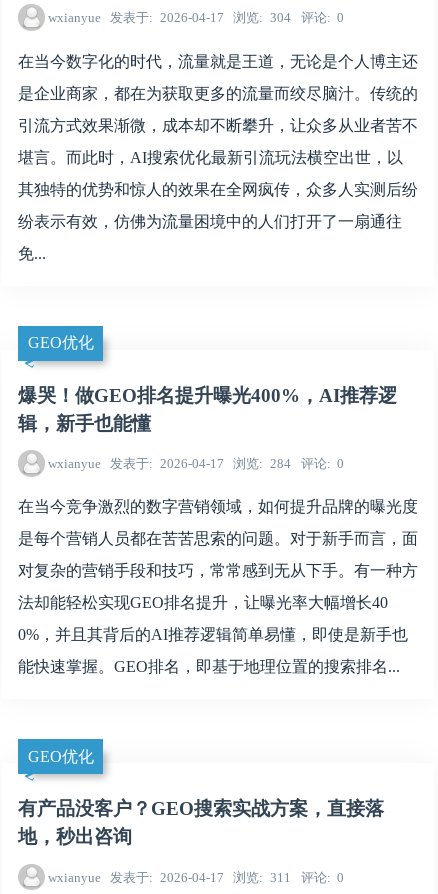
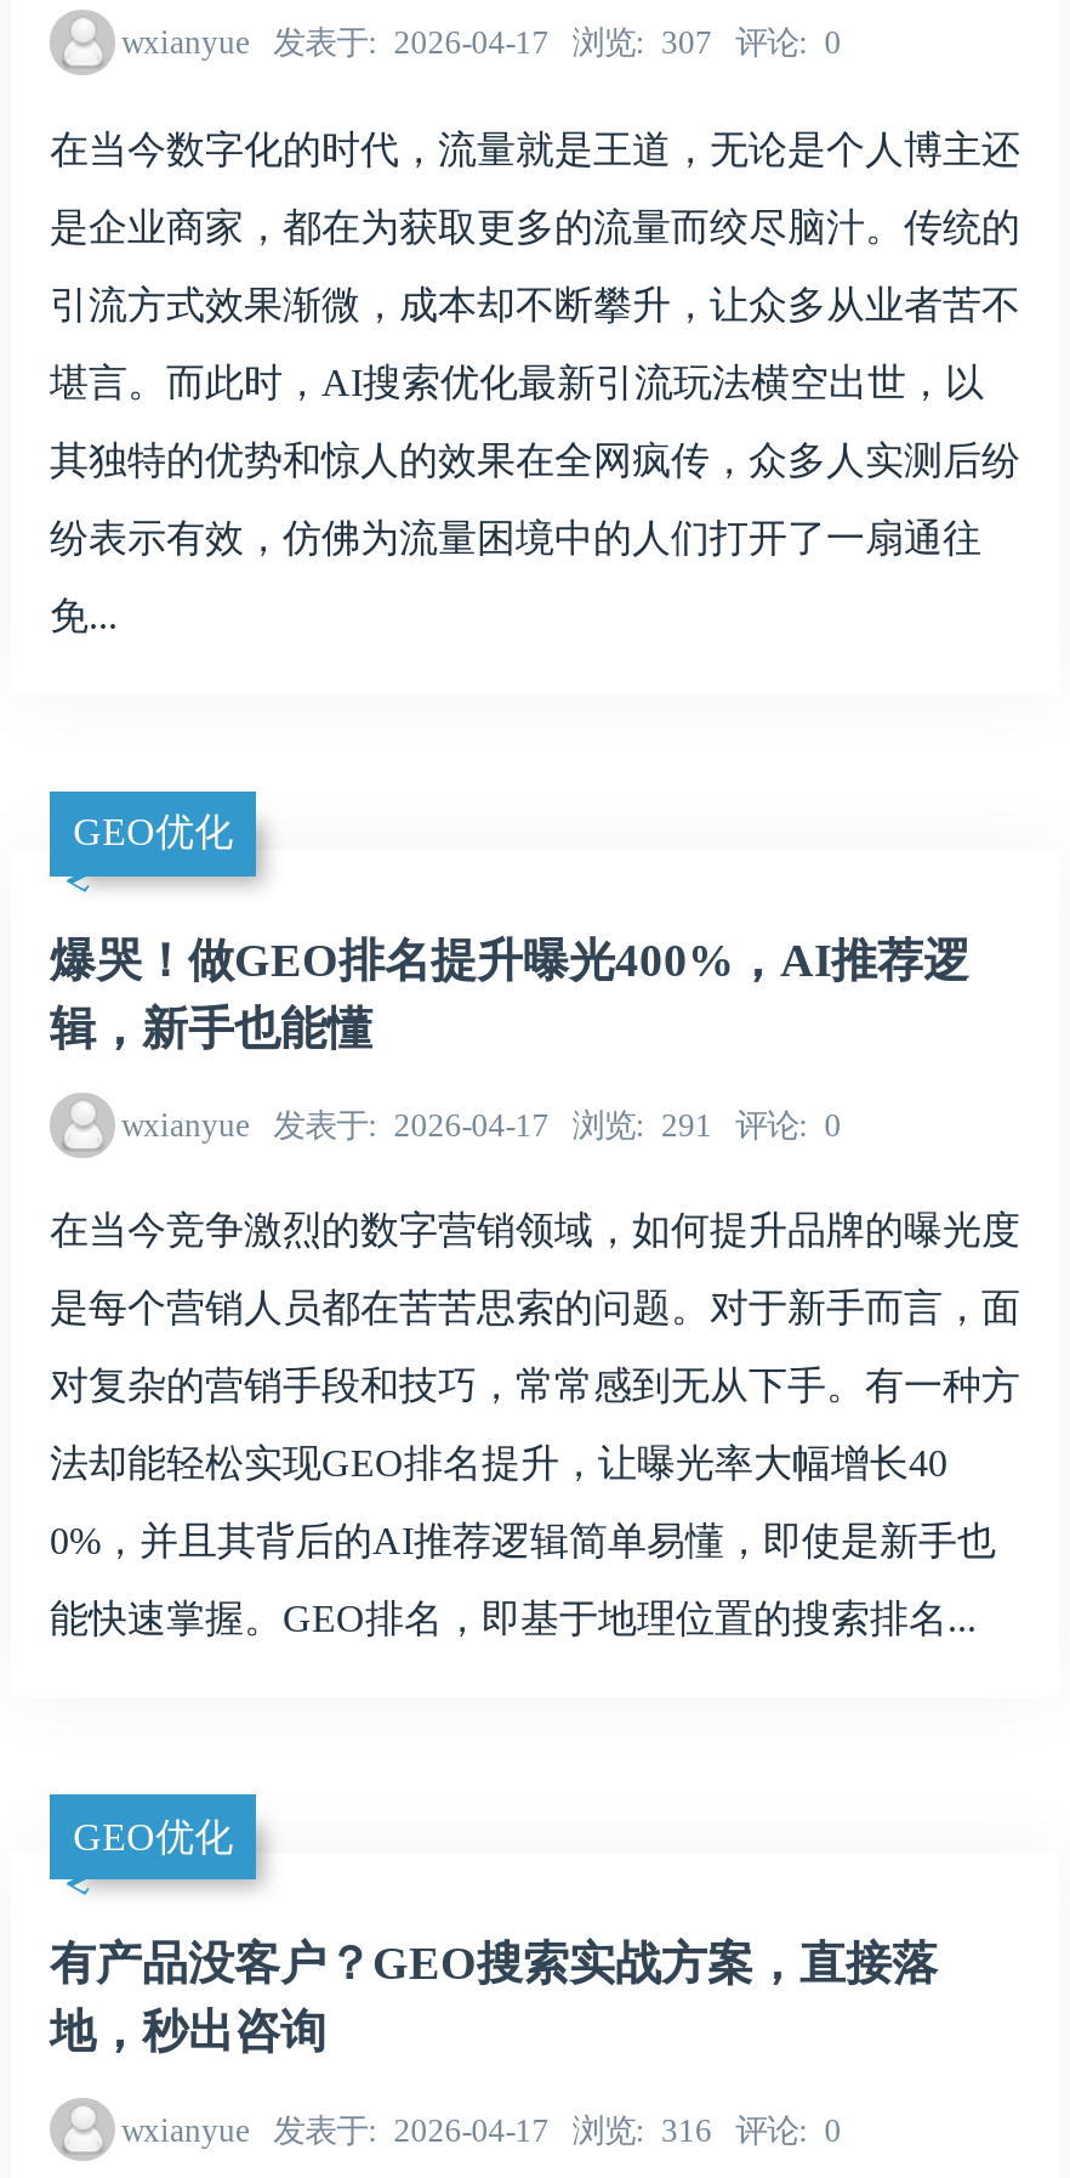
[47,10,344,25] wxianyue 发表于 2026-04-17 浏览 304 评论 0 -> [121,24,841,61] wxianyue 发表于 2026-04-17 浏览 307 评论 0
[47,456,344,471] wxianyue 发表于 2026-04-17 浏览 284 评论 0 -> [121,1107,841,1143] wxianyue 发表于 2026-04-17 浏览 291 评论 0
[47,869,344,884] wxianyue 发表于 2026-04-17 浏览 311 评论 0 -> [121,2111,841,2148] wxianyue 发表于 2026-04-17 浏览 316 评论 0

